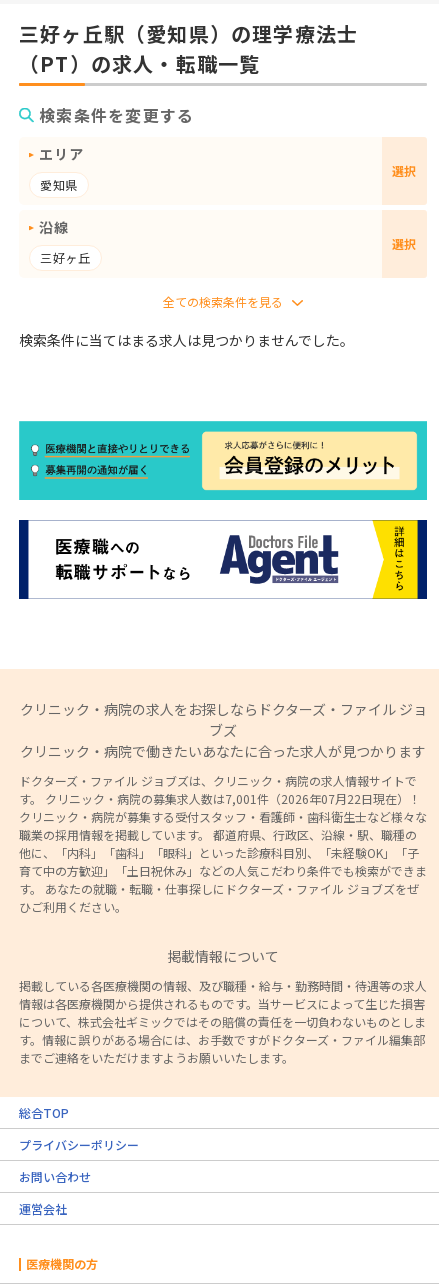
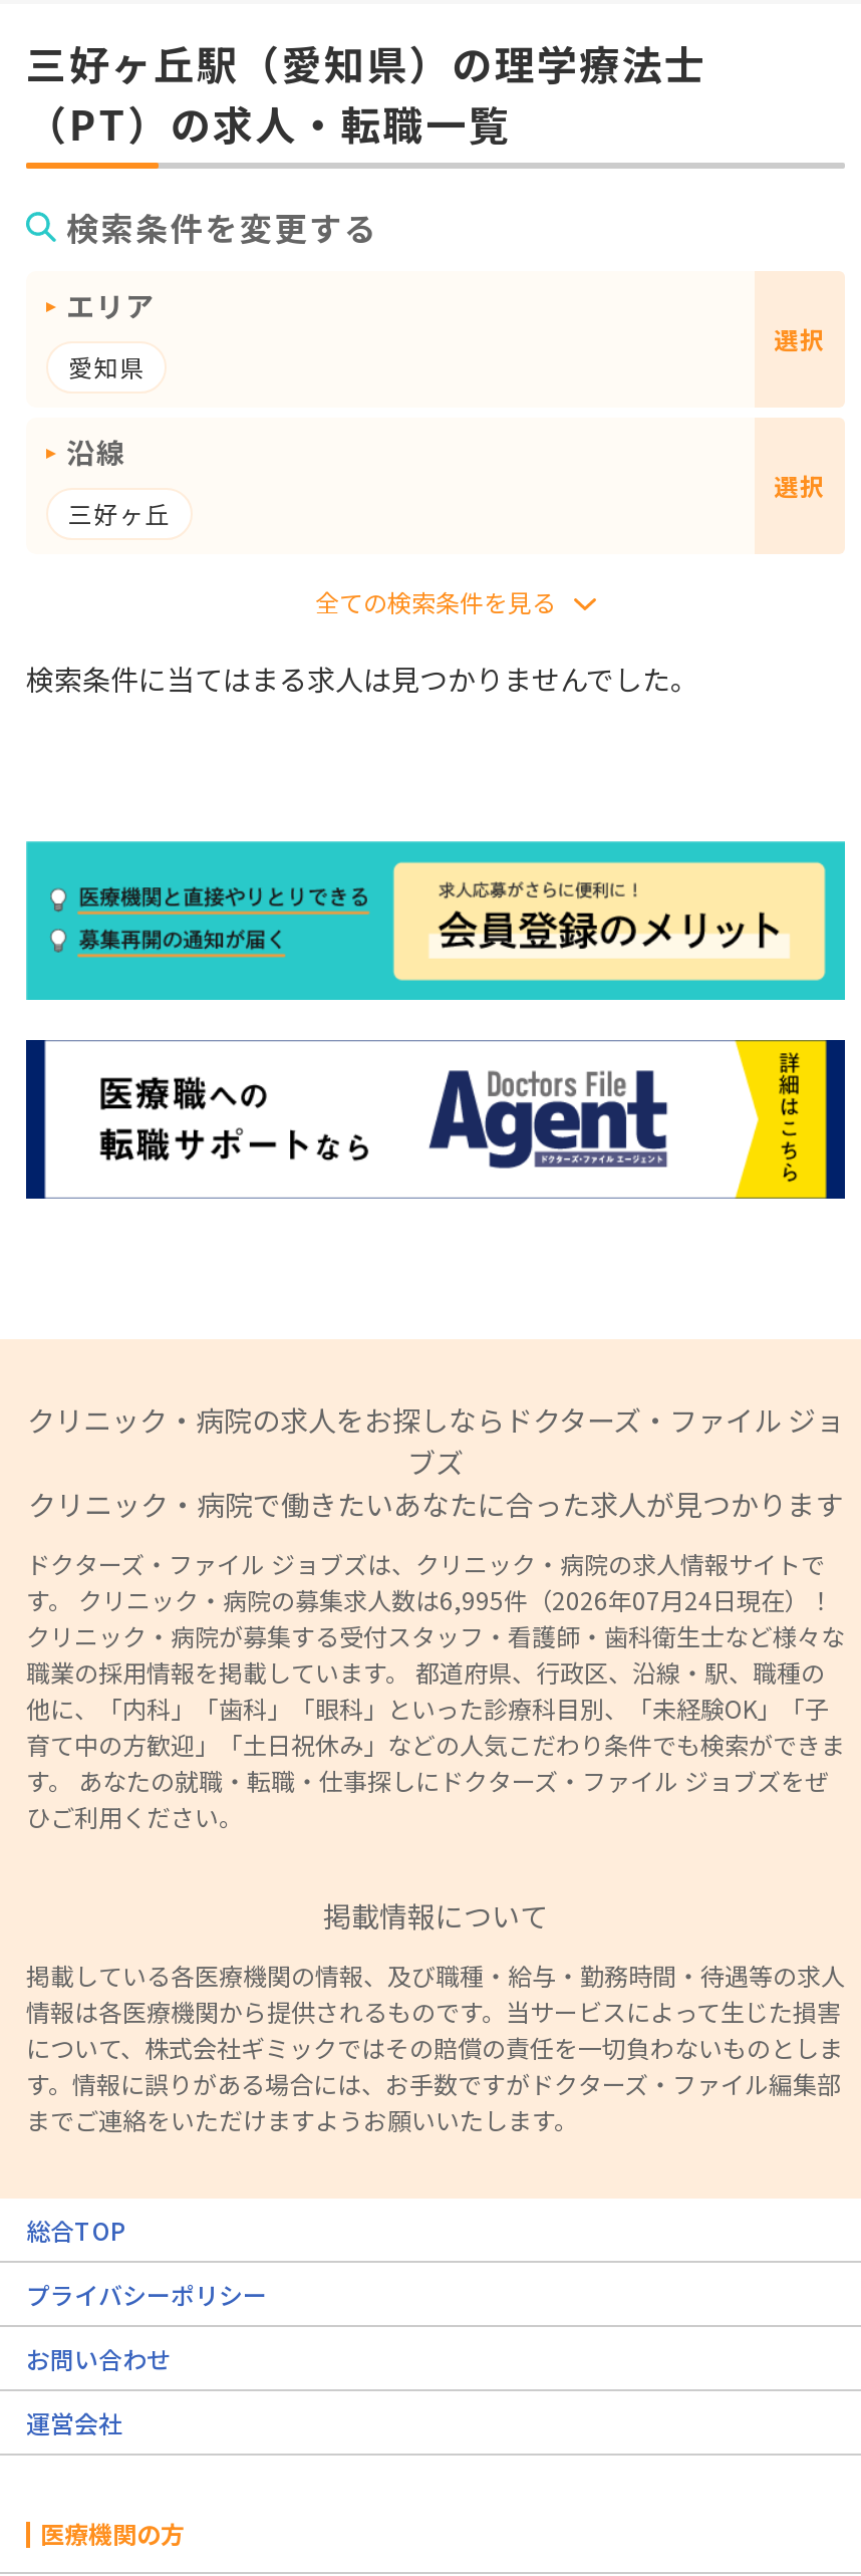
[19,790,421,807] す。 クリニック・病院の募集求人数は7,001件（2026年07月22日現在）！ -> [26,1583,833,1617] す。 クリニック・病院の募集求人数は6,995件（2026年07月24日現在）！

